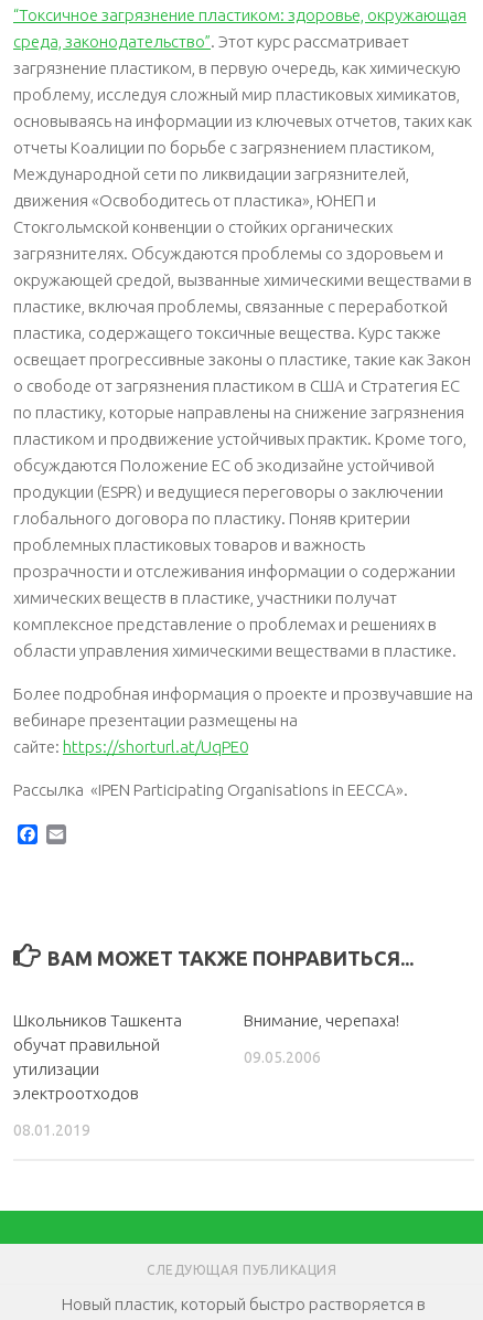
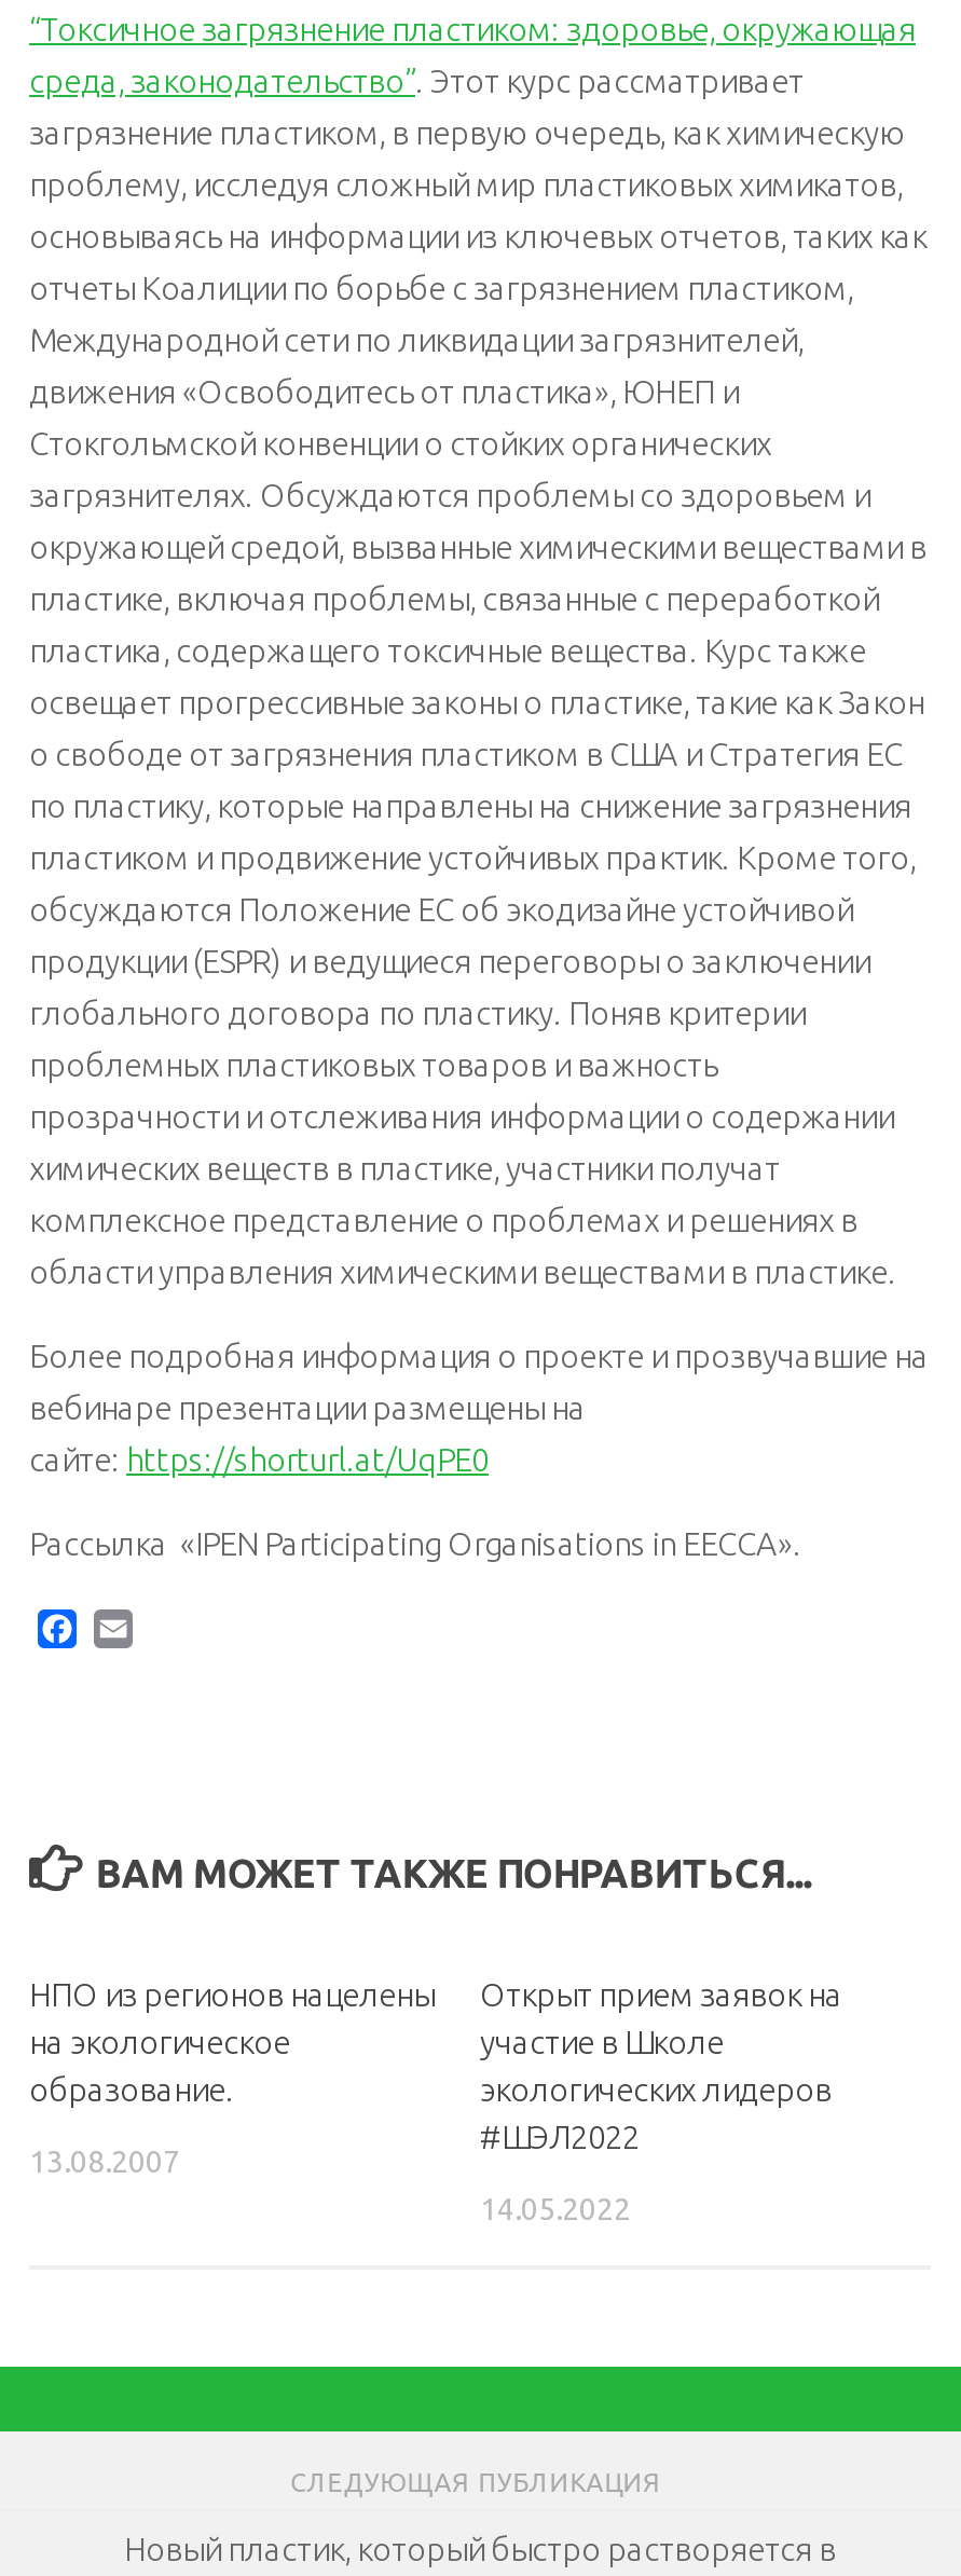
[13,1011,182,1103] Школьников Ташкента | обучат правильной | утилизации | электроотходов -> [29,1975,435,2107] НПО из регионов нацелены | на экологическое | образование.
[244,1011,399,1030] Внимание, черепаха! -> [480,1975,842,2154] Открыт прием заявок на | участие в Школе | экологических лидеров | #ШЭЛ2022
[244,1048,321,1066] 09.05.2006 -> [480,2191,631,2225] 14.05.2022
[13,1121,90,1139] 08.01.2019 -> [29,2143,180,2178] 13.08.2007

